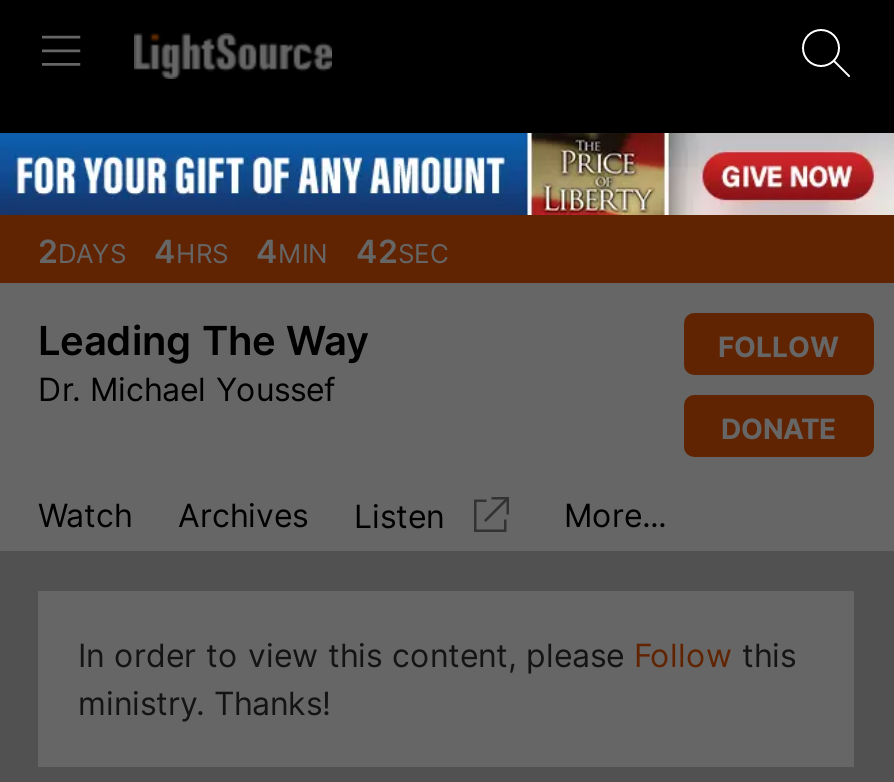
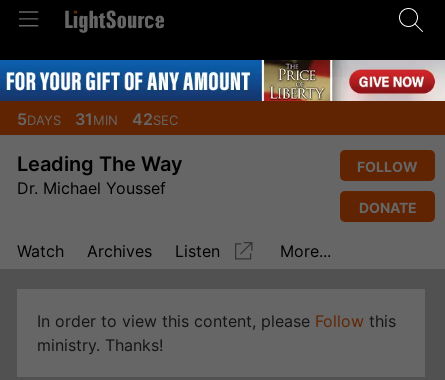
[38,230,456,270] 2DAYS 4HRS 4MIN 42SEC -> [17,109,182,129] 5DAYS 31MIN 42SEC

